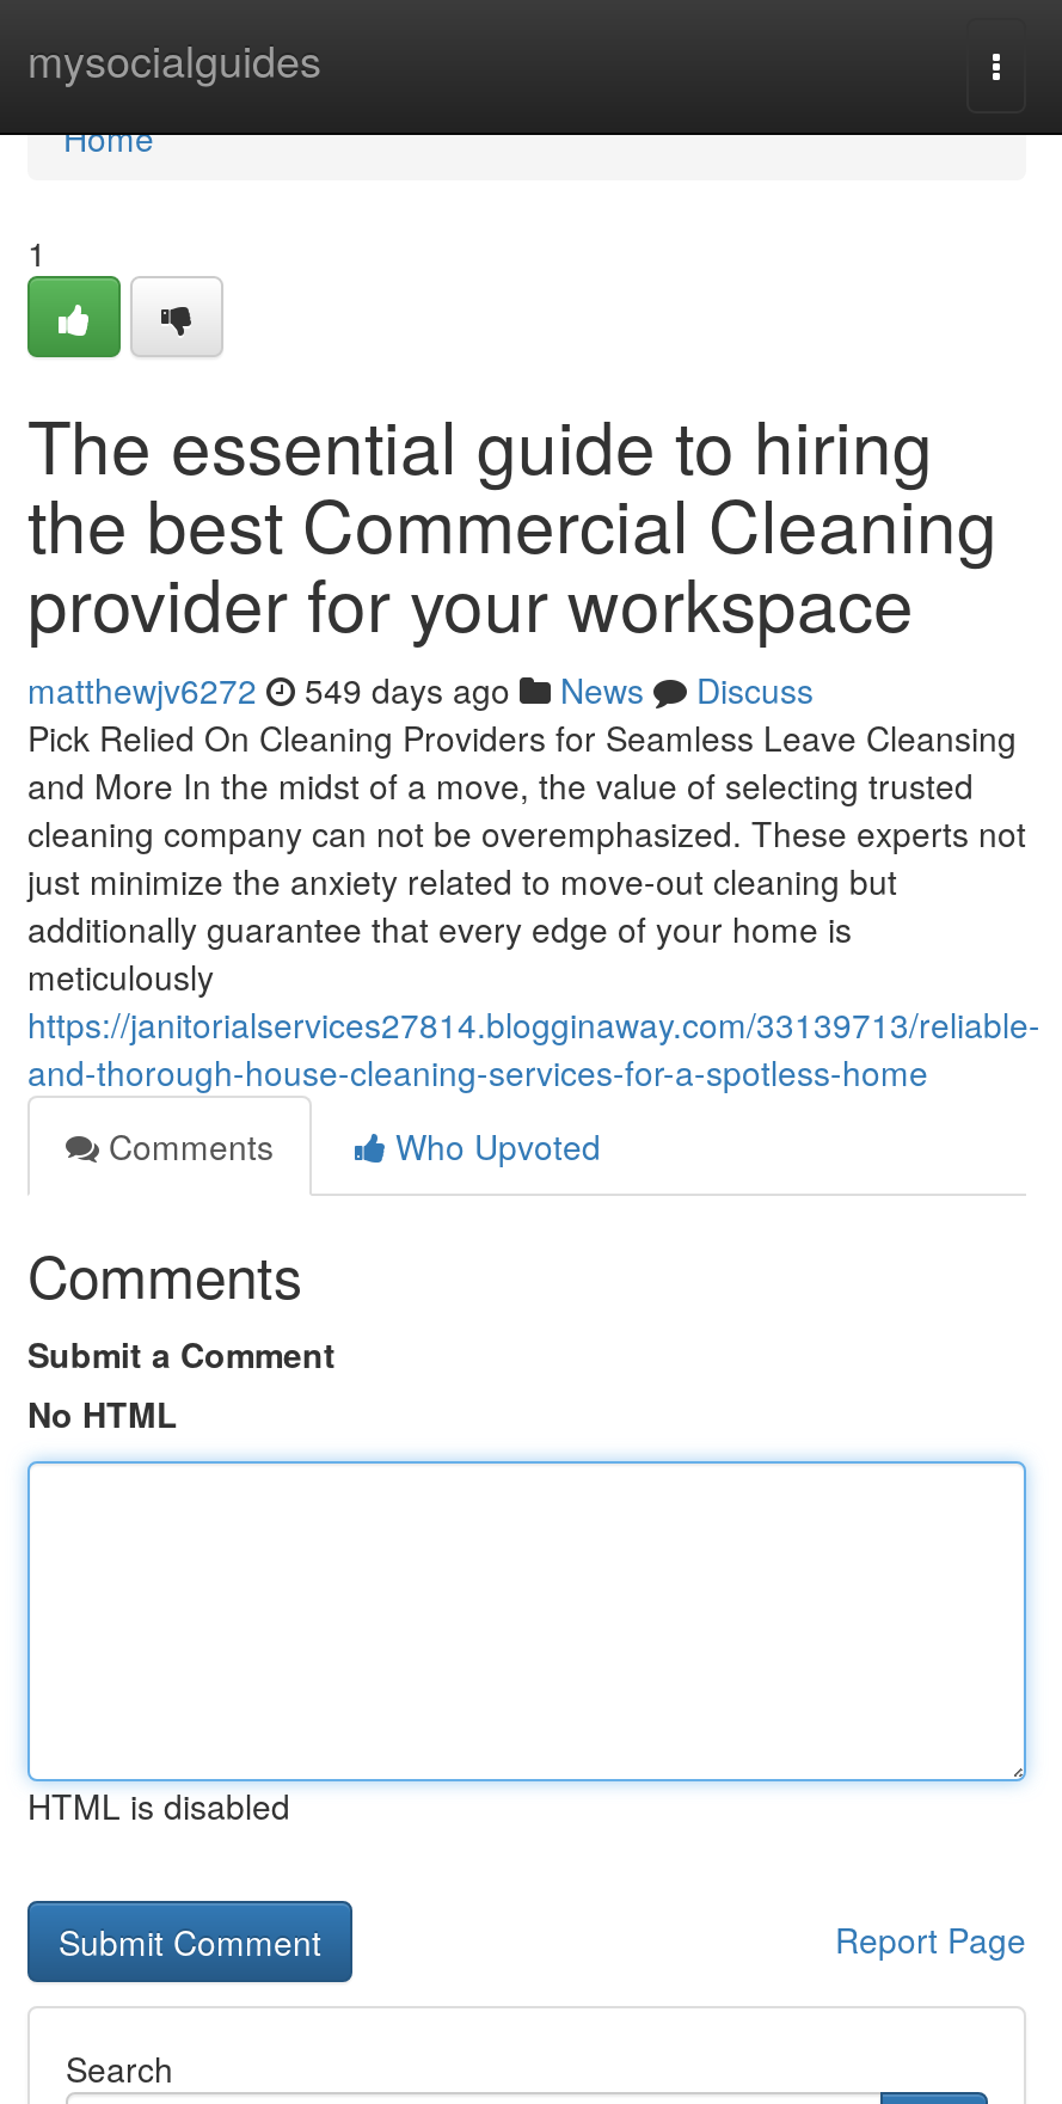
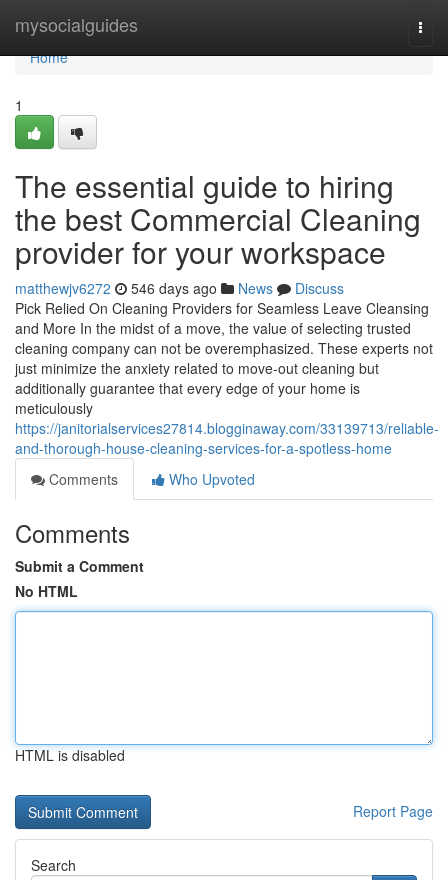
[27,665,814,713] matthewjv6272 549 days ago News Discuss -> [15,278,344,298] matthewjv6272 546 days ago News Discuss

